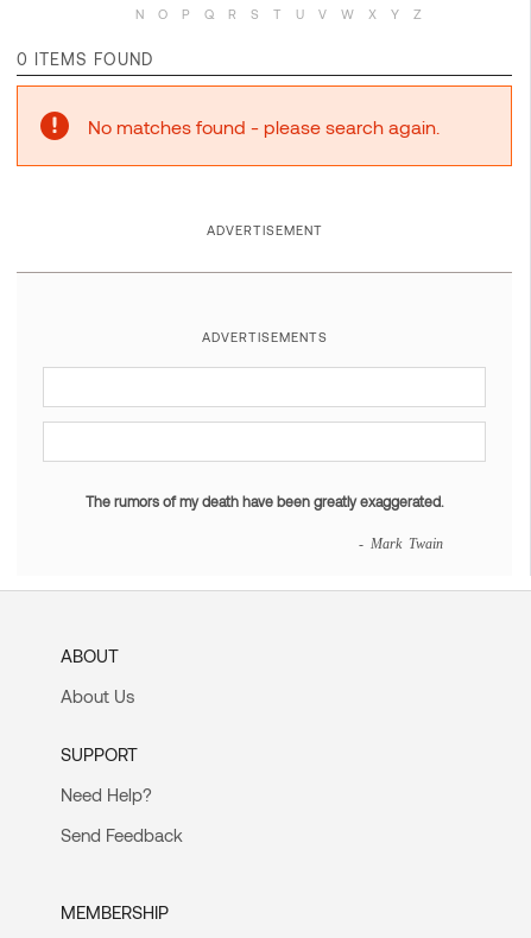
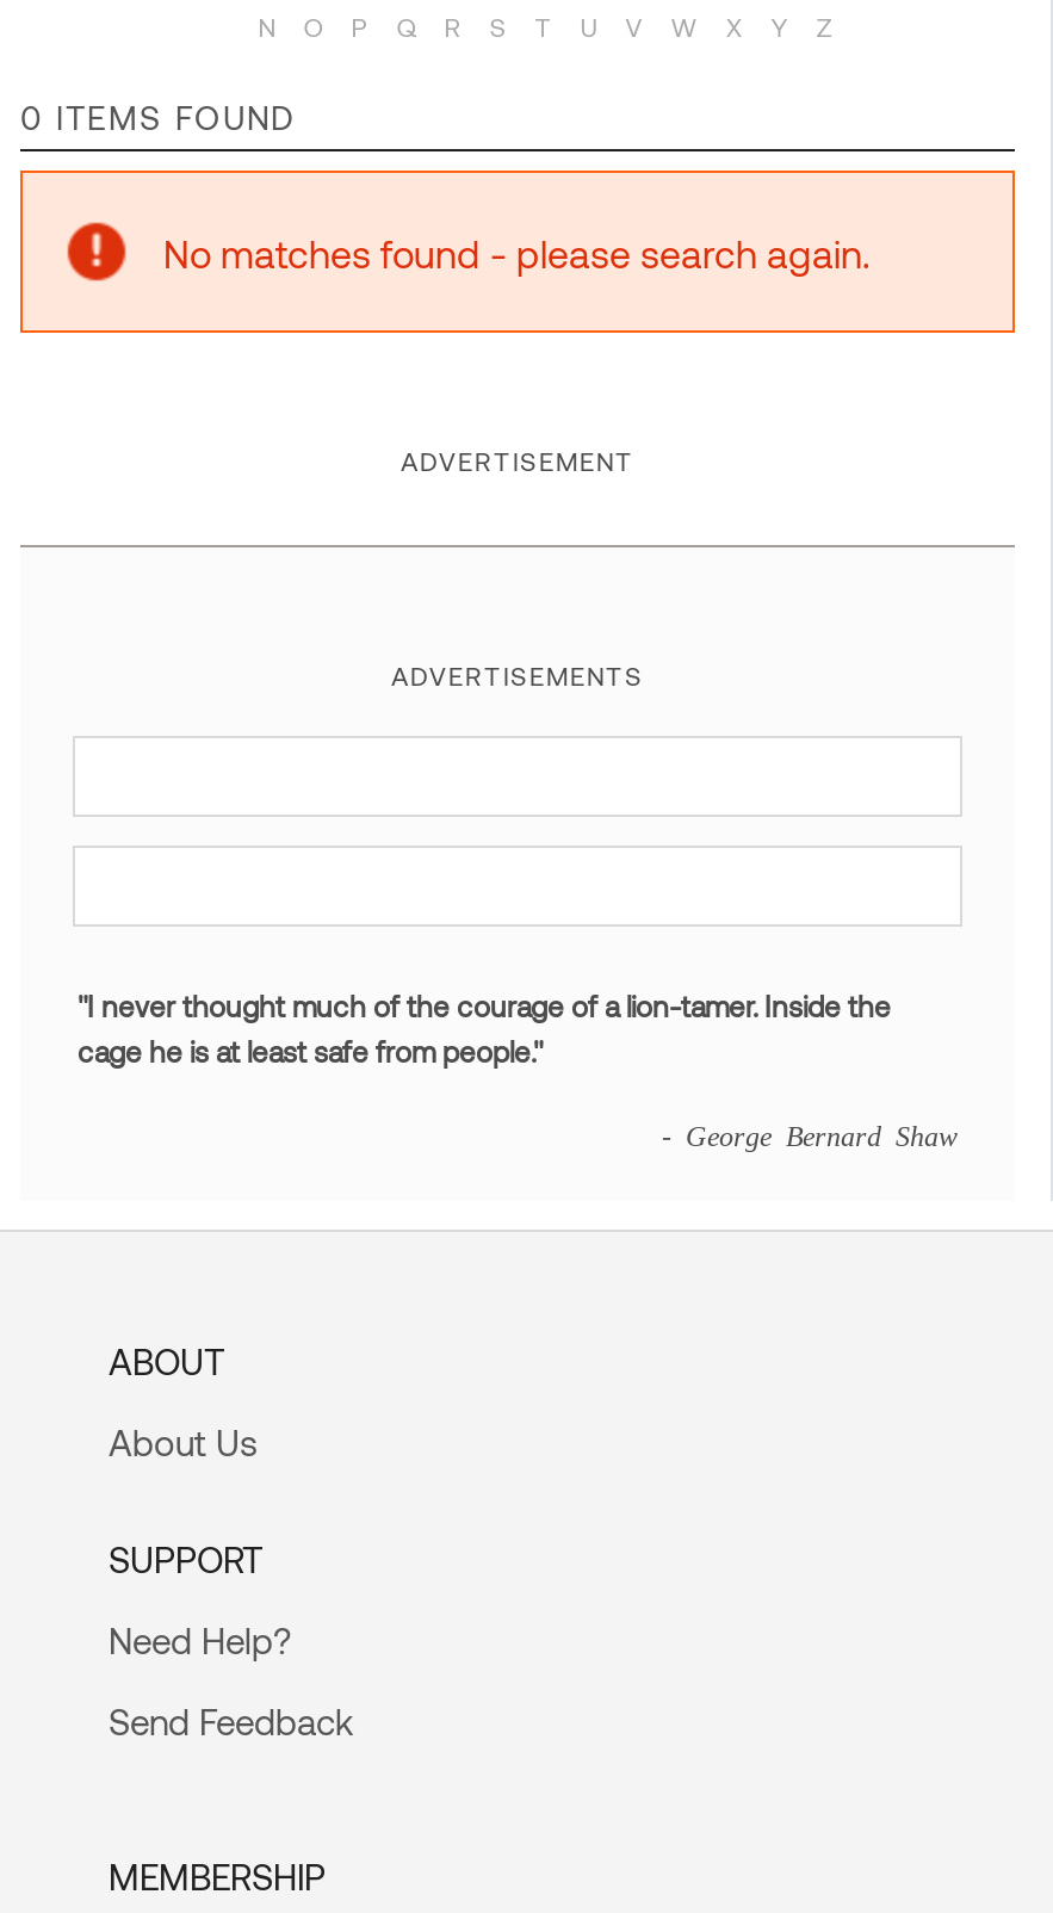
[86,493,443,510] The rumors of my death have been greatly exaggerated. -> [78,990,891,1068] "I never thought much of the courage of a lion-tamer. Inside the | cage he is at least safe from people."
[359,536,443,550] - Mark Twain -> [662,1121,958,1149] - George Bernard Shaw

